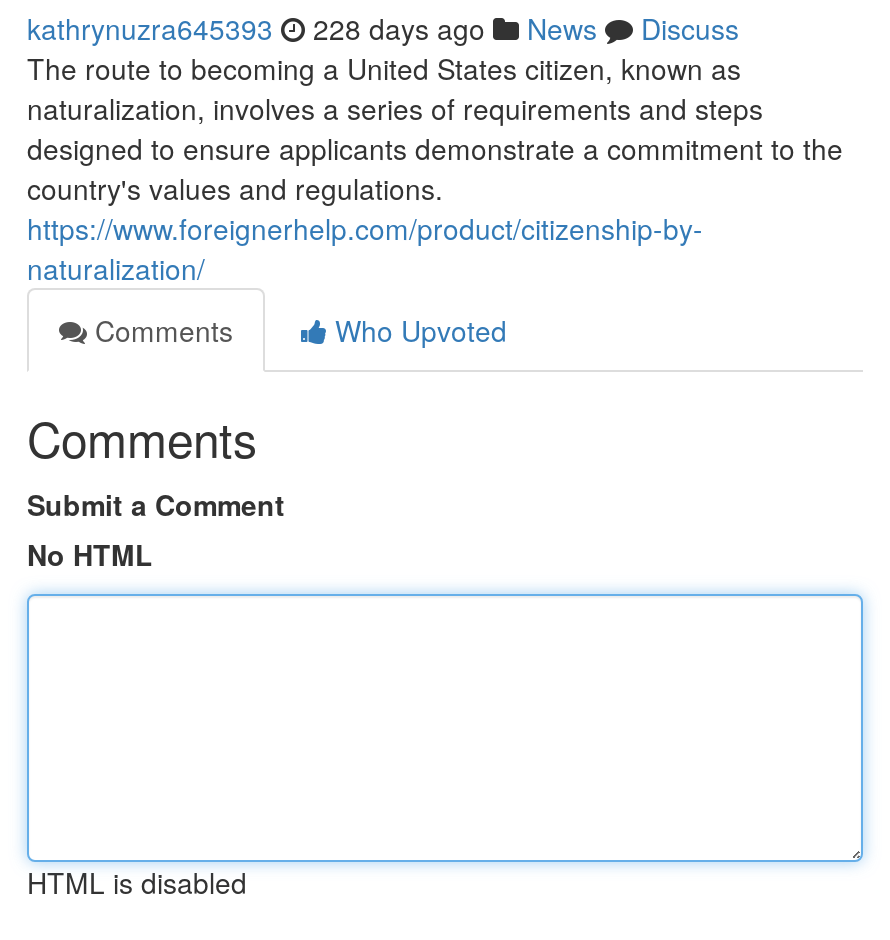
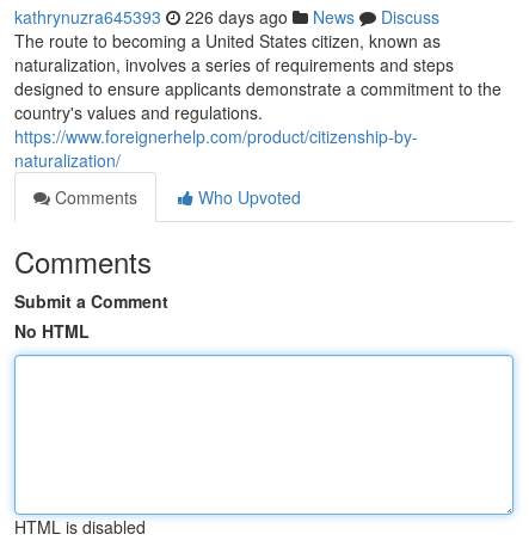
[27,8,739,48] kathrynuzra645393 228 days ago News Discuss -> [14,5,439,29] kathrynuzra645393 226 days ago News Discuss

